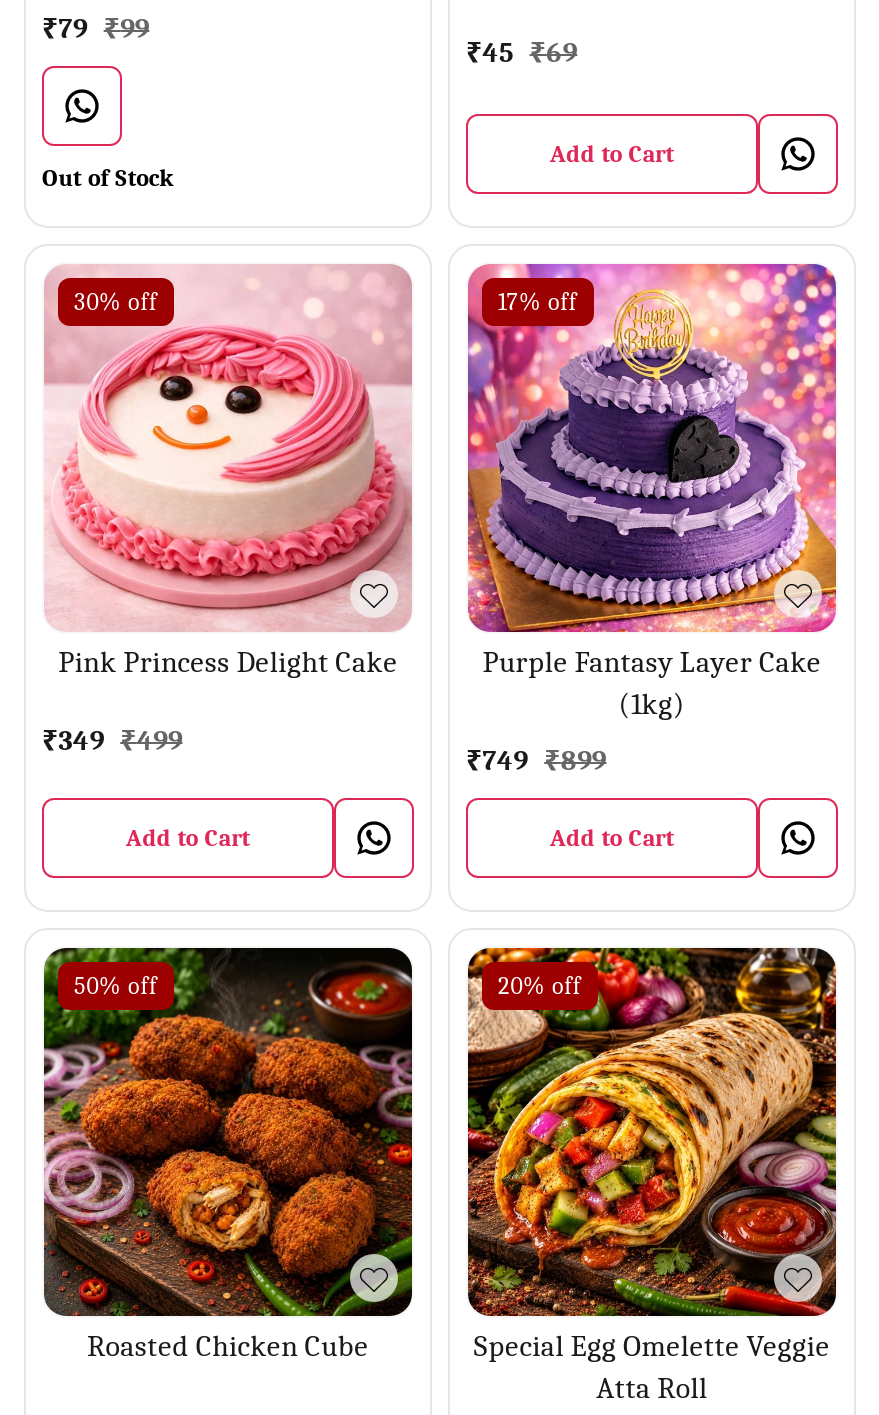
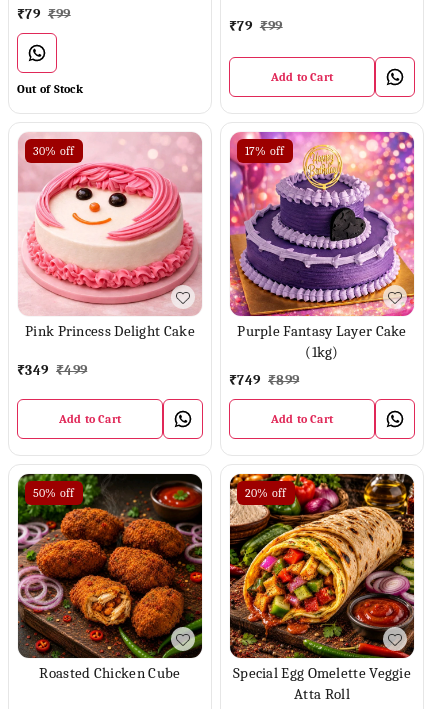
[466,37,577,71] ₹45 ₹69 -> [229,18,283,35] ₹79 ₹99

